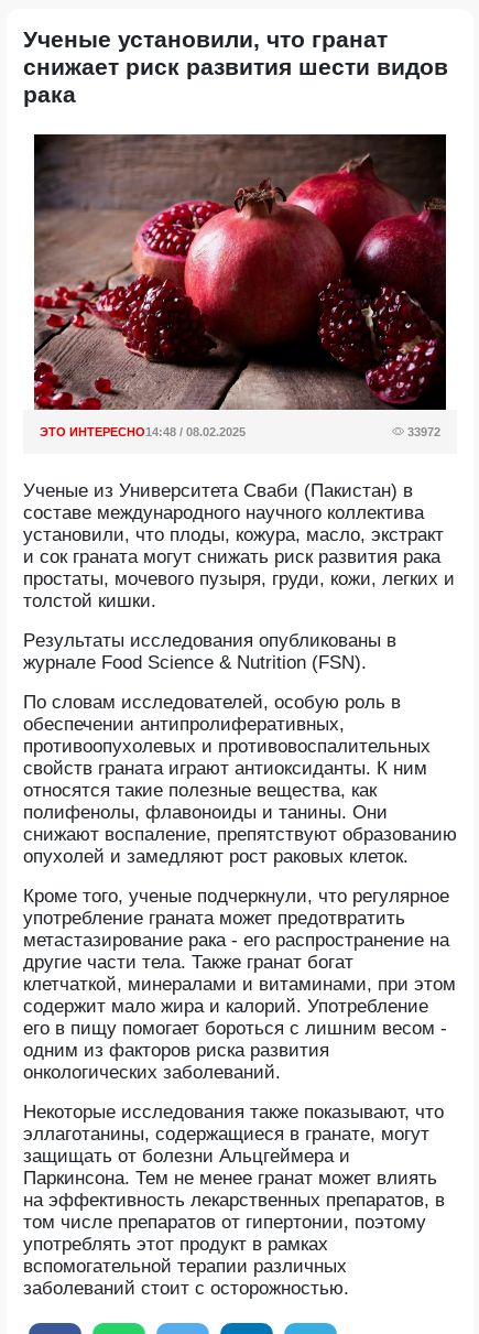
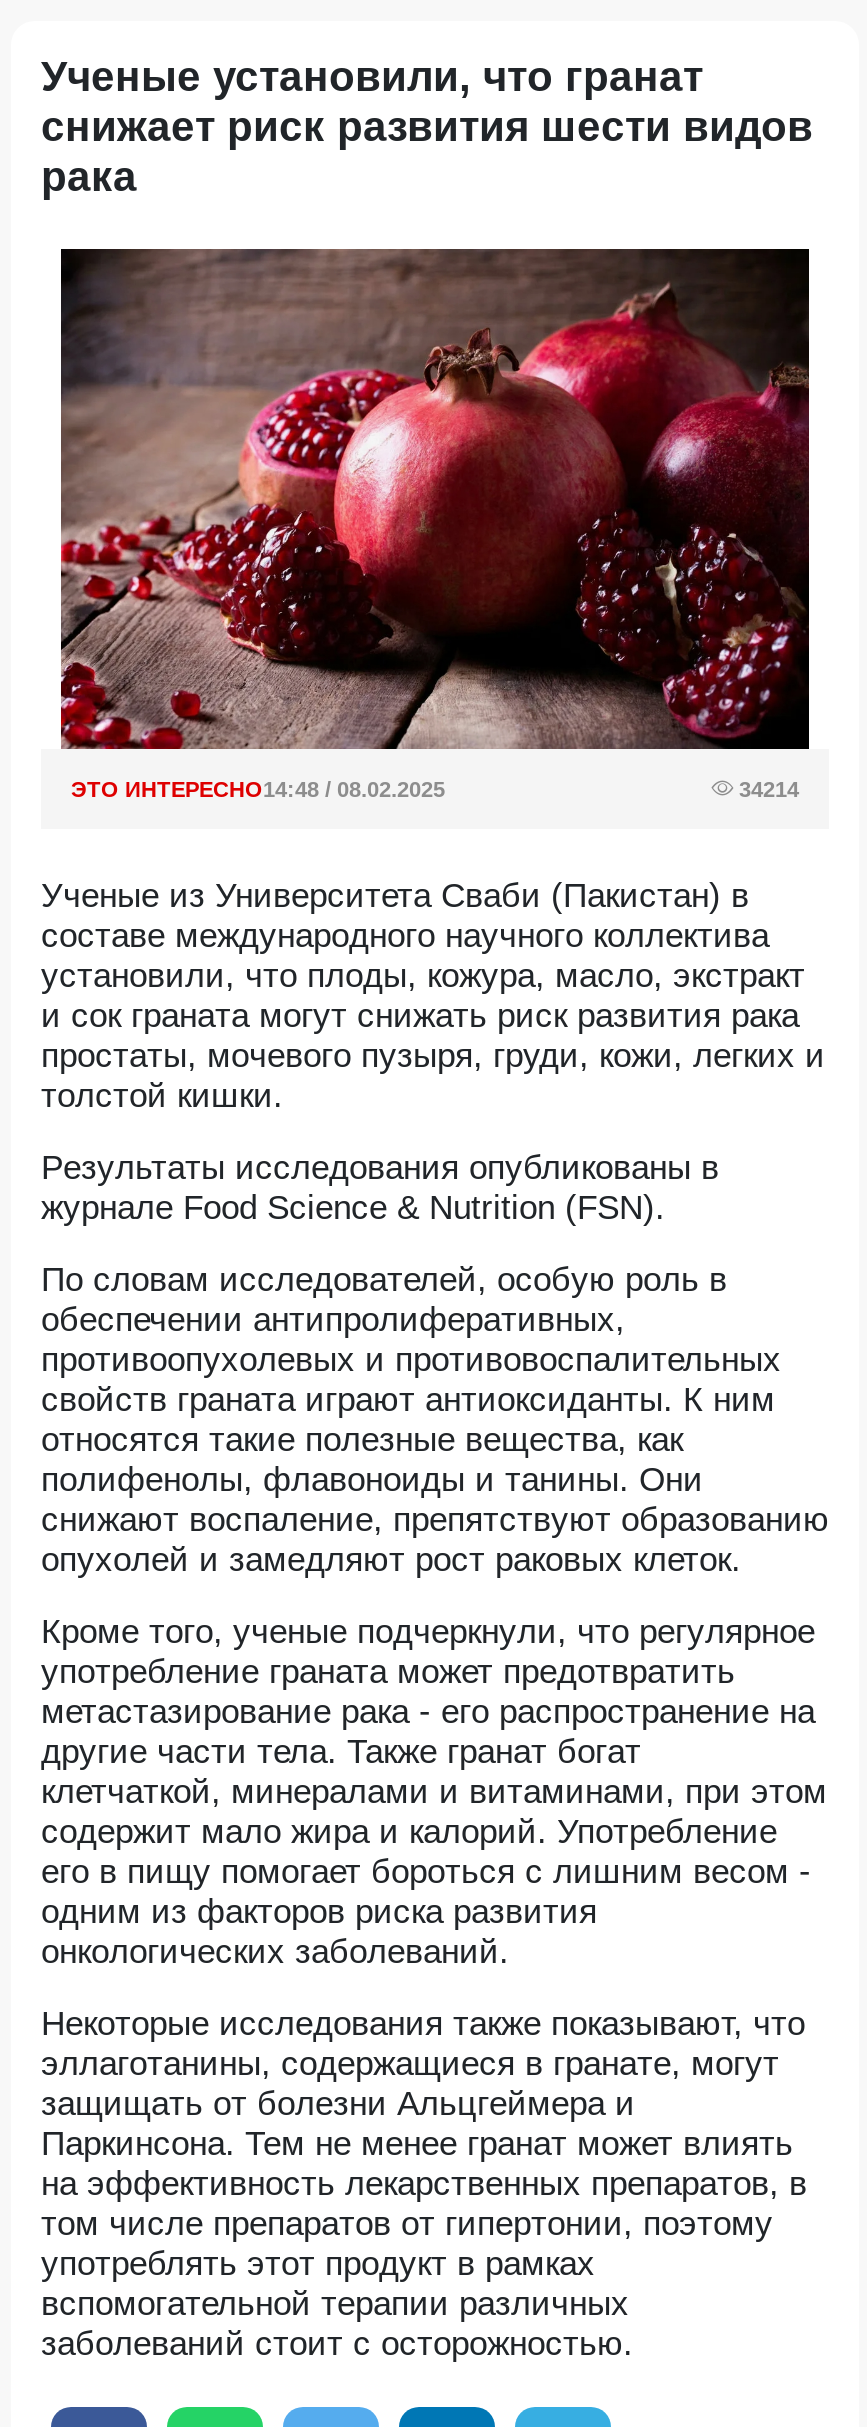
[407,425,440,438] 33972 -> [739,777,799,801] 34214

